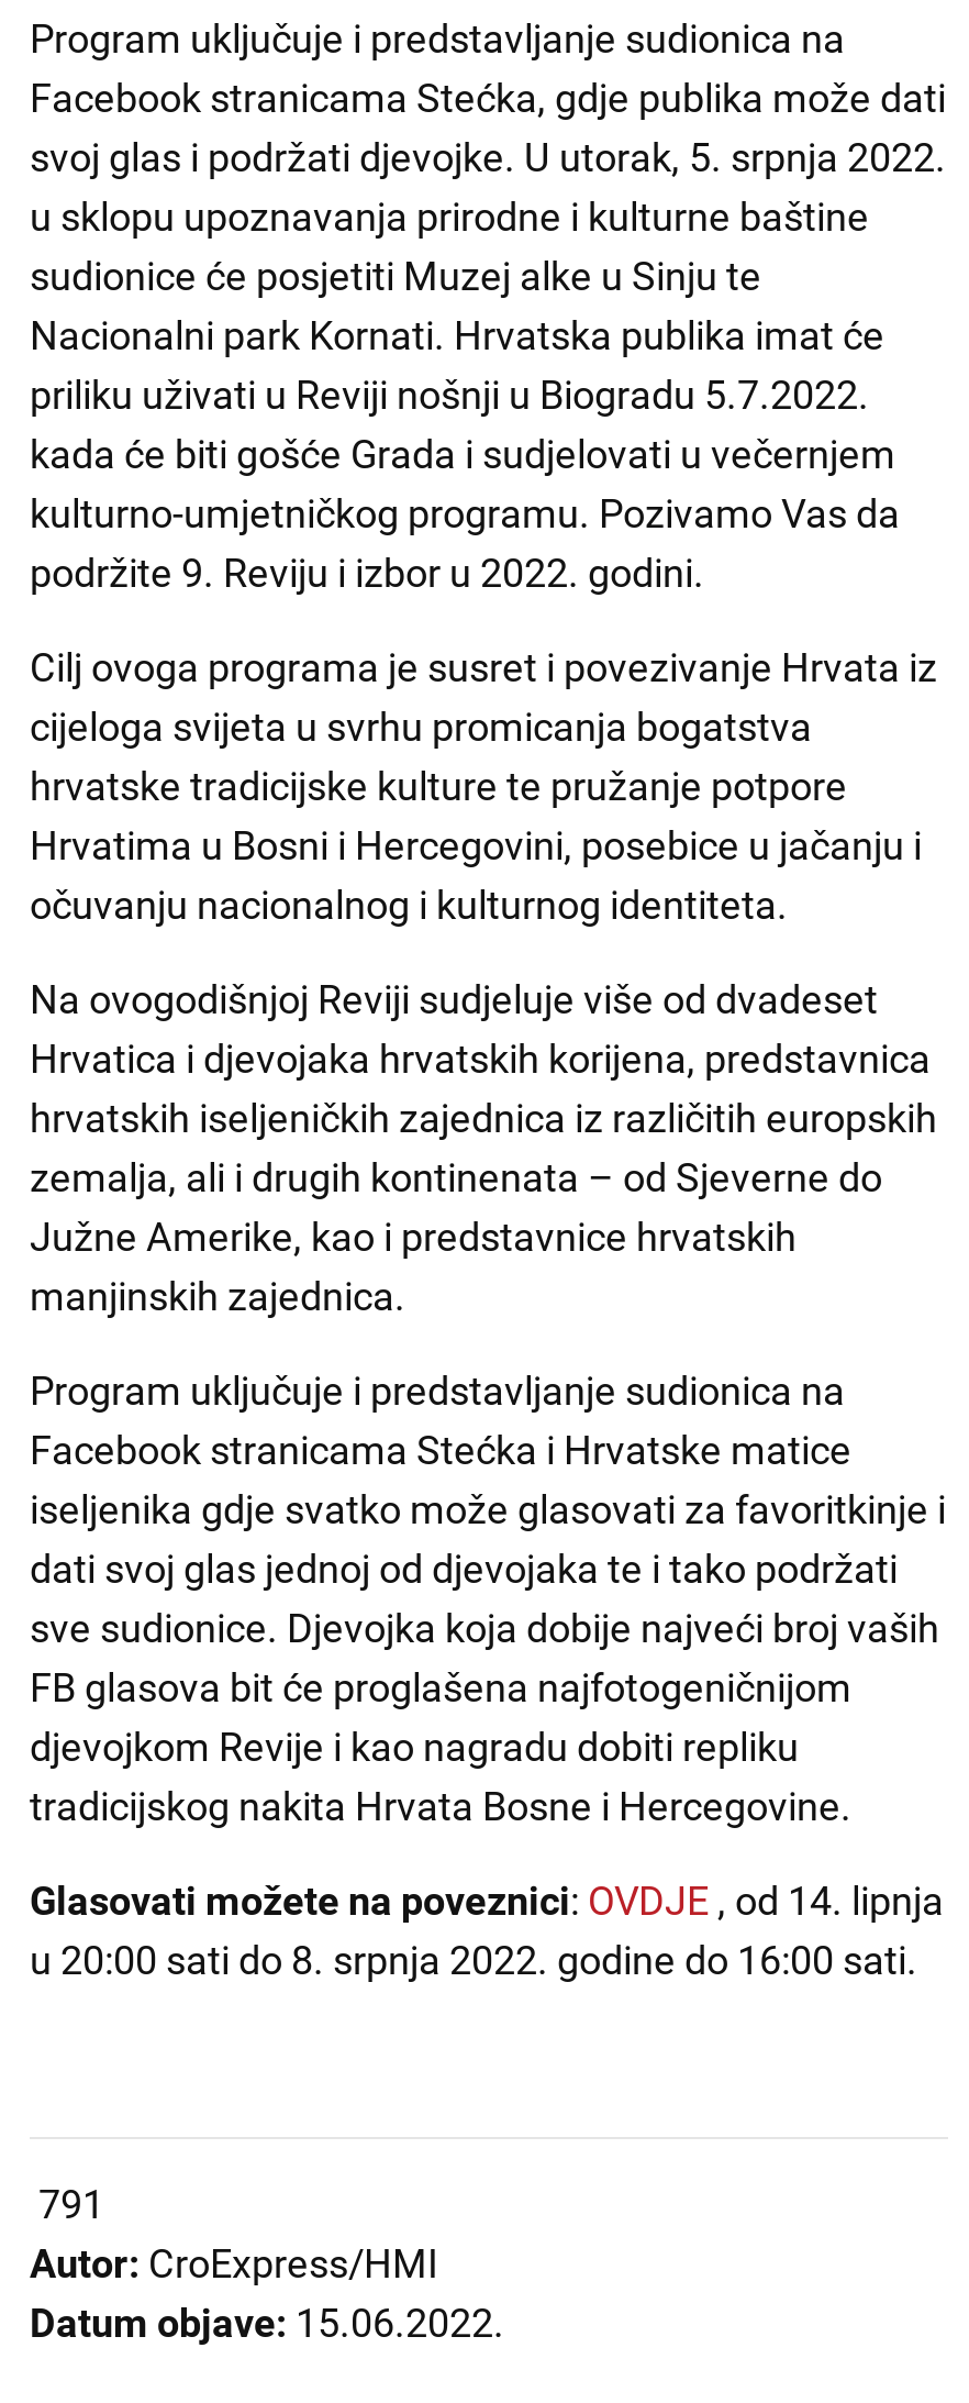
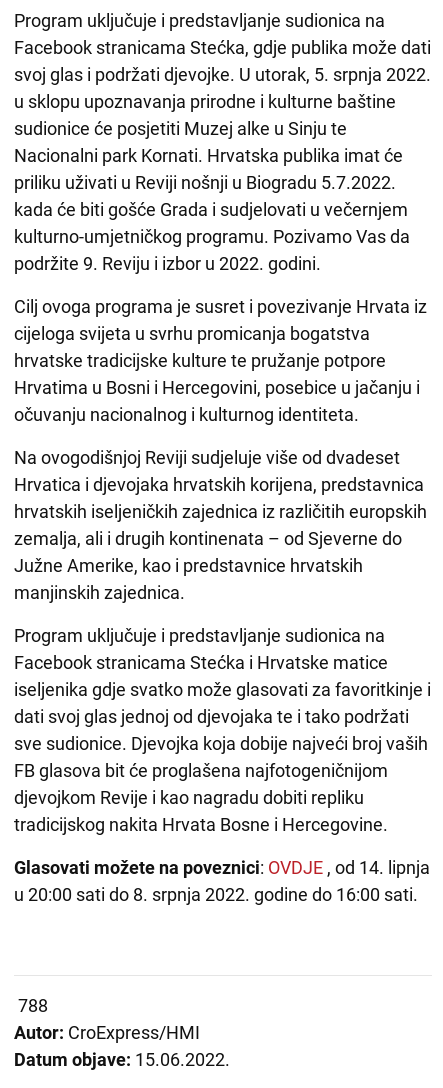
[38,2182,104,2228] 791 -> [18,995,48,1016] 788

